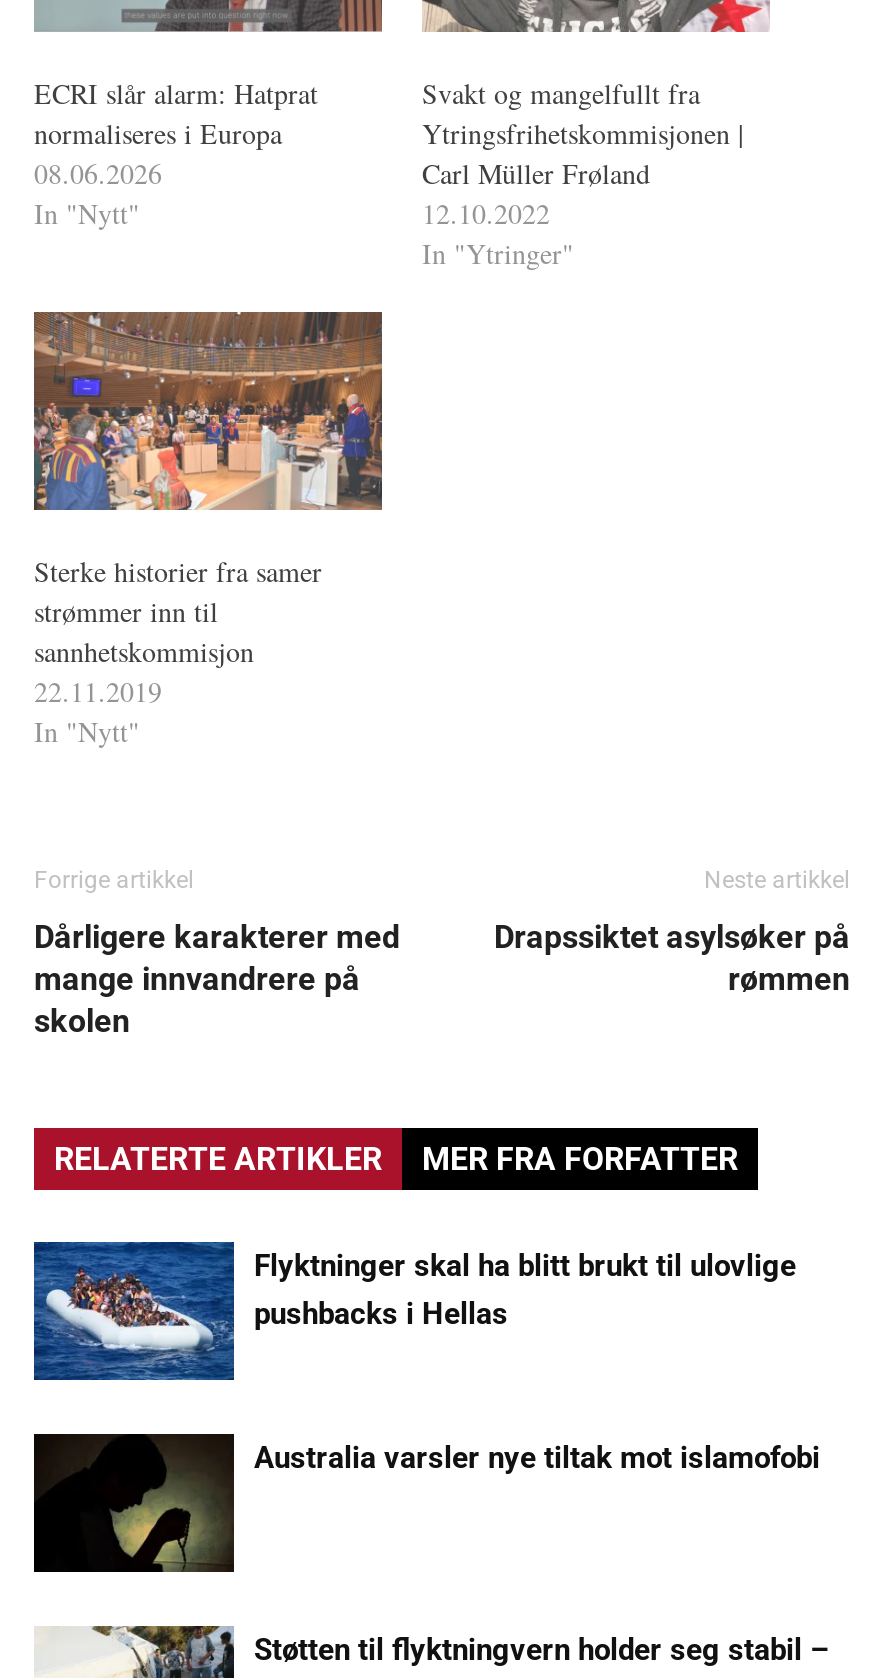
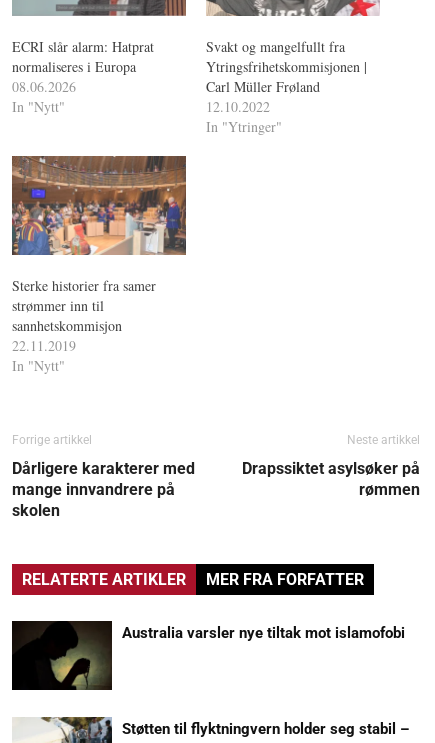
[32,1240,796,1382] [image] | Flyktninger skal ha blitt brukt til ulovlige | pushbacks i Hellas -> none

